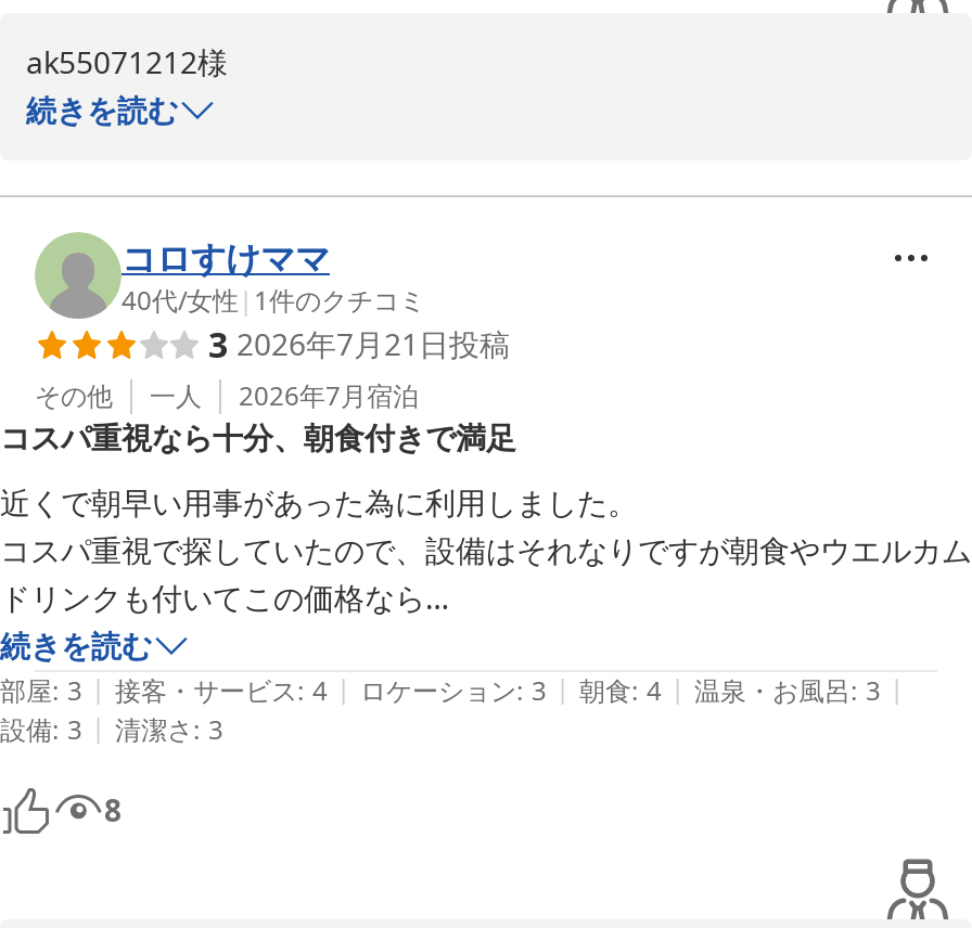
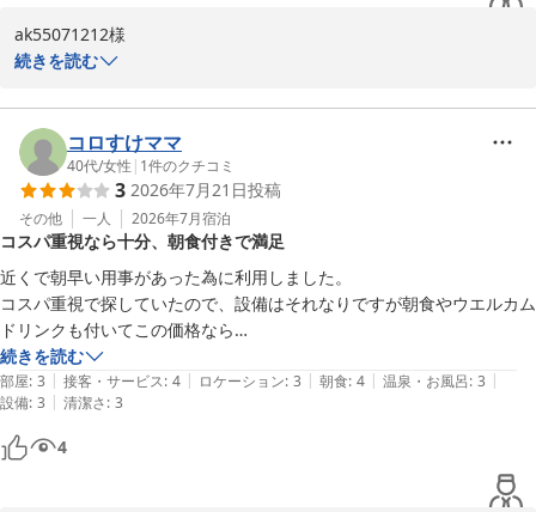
[104,789,121,830] 8 -> [57,435,67,458] 4

